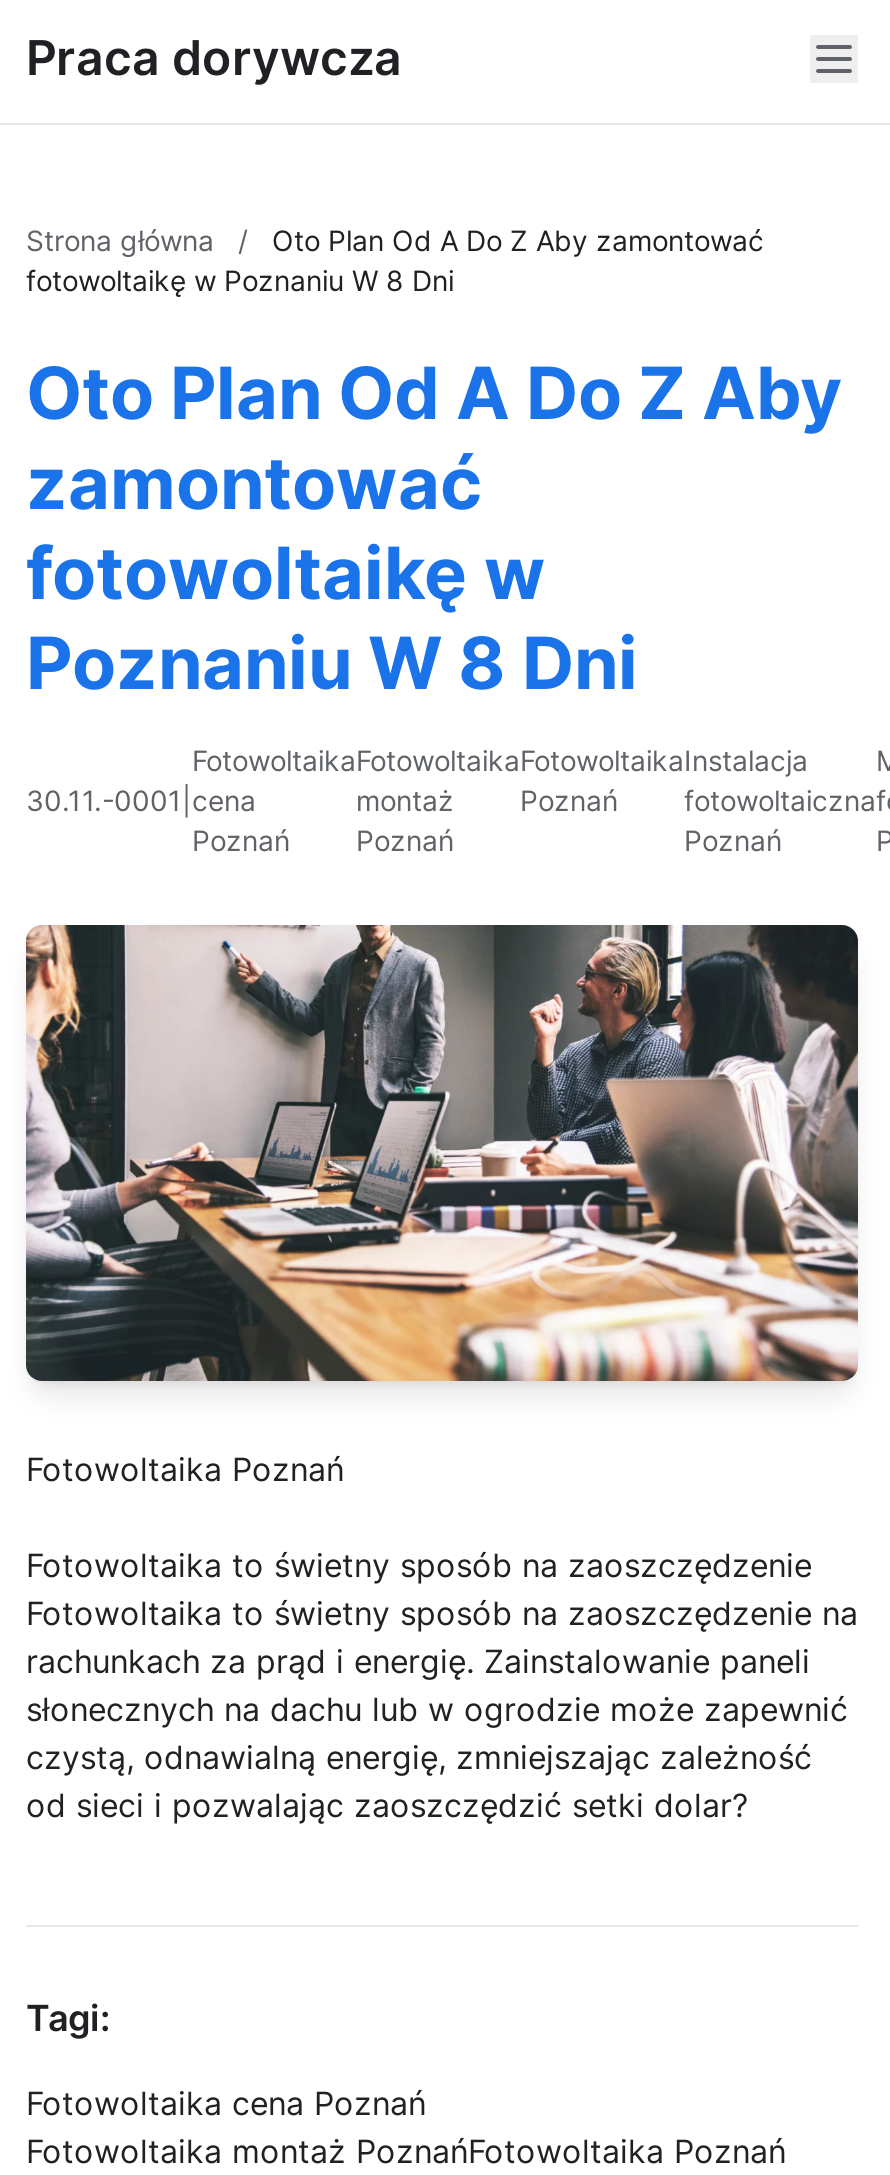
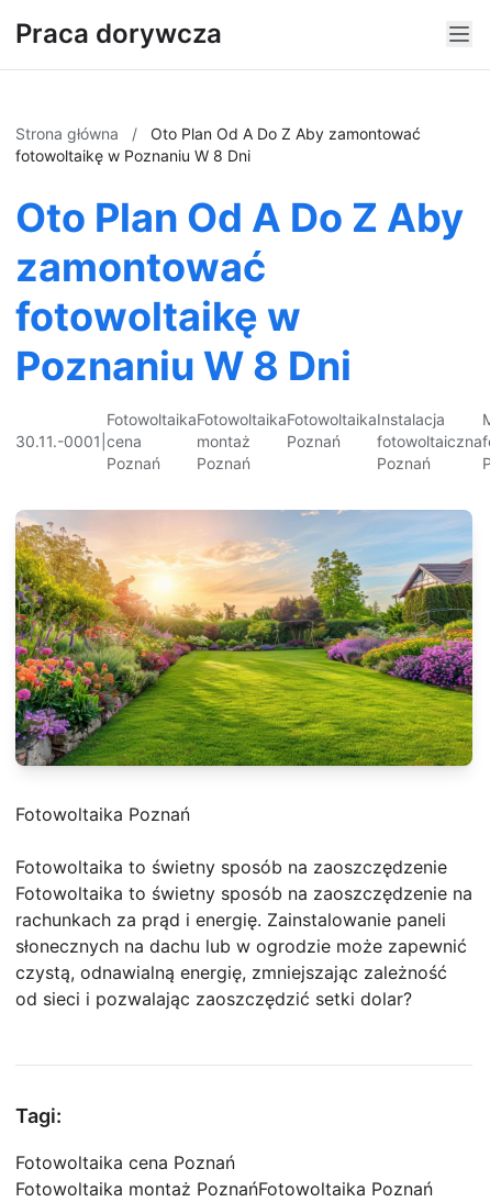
[24,923,860,1383] [image] -> [14,510,474,767] [image]

